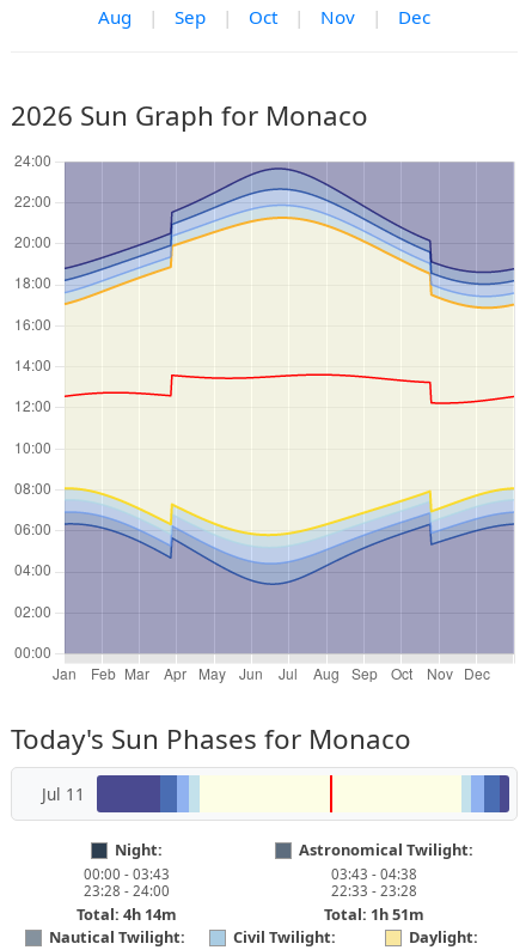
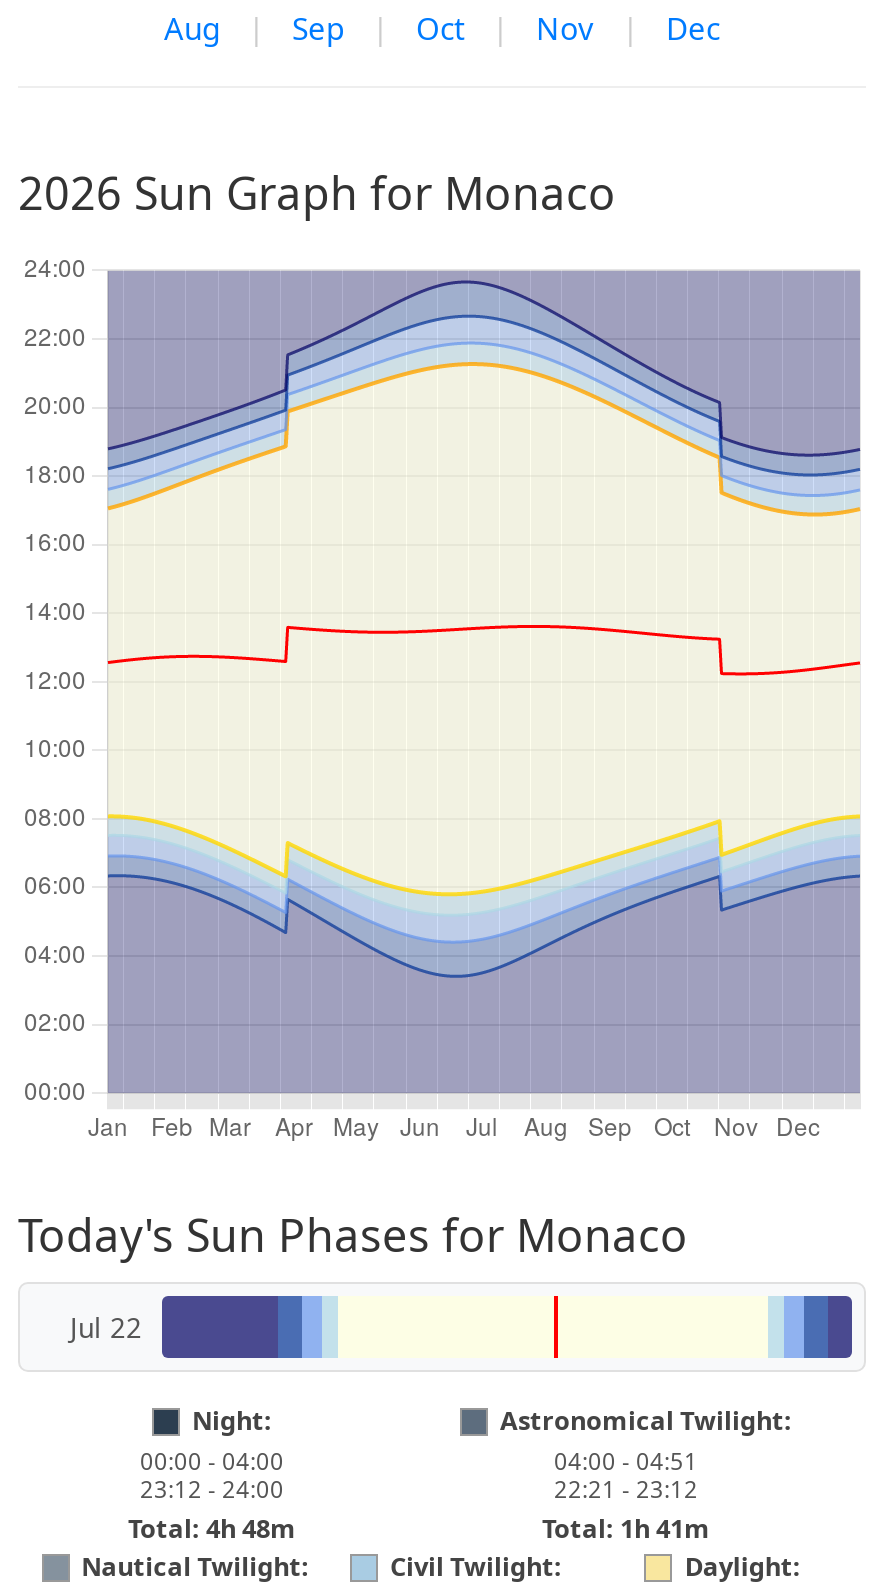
[42,782,85,805] Jul 11 -> [70,1307,142,1345] Jul 22
[84,865,170,883] 00:00 - 03:43 -> [140,1446,284,1476] 00:00 - 04:00
[331,865,417,883] 03:43 - 04:38 -> [554,1446,698,1476] 04:00 - 04:51
[84,882,170,900] 23:28 - 24:00 -> [140,1474,284,1504] 23:12 - 24:00
[331,882,417,900] 22:33 - 23:28 -> [554,1474,698,1504] 22:21 - 23:12
[77,903,177,925] Total: 4h 14m -> [128,1510,296,1546] Total: 4h 48m
[324,903,424,925] Total: 1h 51m -> [542,1510,710,1546] Total: 1h 41m

